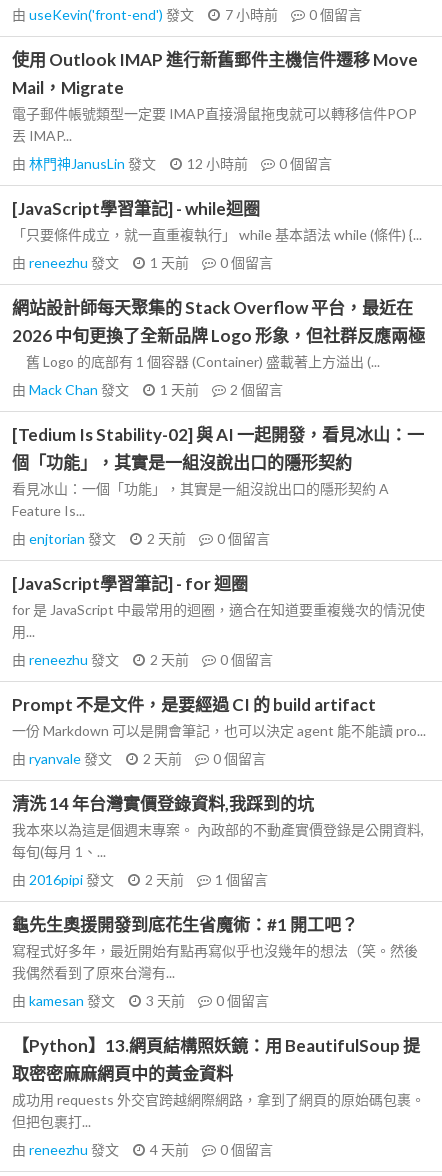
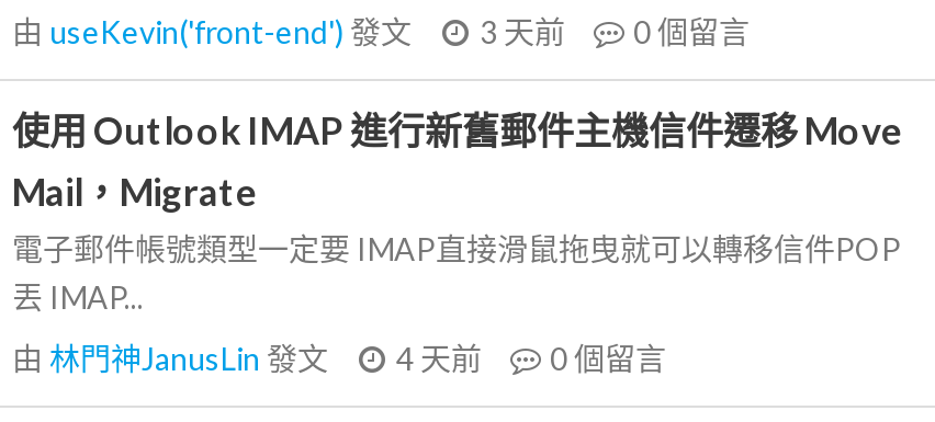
[12,6,362,23] 由useKevin('front-end')發文 7 小時前 0個留言 -> [12,13,750,50] 由useKevin('front-end')發文 3 天前 0個留言
[12,155,426,1158] 12 小時前 | 0個留言 | [JavaScript學習筆記] - while迴圈 | 「只要條件成立，就一直重複執行」 while 基本語法 while (條件) {... | 由reneezhu發文 | 1 天前 | 0個留言 | 網站設計師每天聚集的 Stack Overflow 平台，最近在 | 2026 中旬更換了全新品牌 Logo 形象，但社群反應兩極 | 舊 Logo 的底部有 1 個容器 (Container) 盛載著上方溢出 (... | 由Mack Chan發文 | 1 天前 | 2個留言 | [Tedium Is Stability-02] 與 AI 一起開發，看見冰山：一 | 個「功能」，其實是一組沒說出口的隱形契約 | 看見冰山：一個「功能」，其實是一組沒說出口的隱形契約 A | Feature Is... | 由enjtorian發文 | 2 天前 | 0個留言 | [JavaScript學習筆記] - for 迴圈 | for 是 JavaScript 中最常用的迴圈，適合在知道要重複幾次的情況使 | 用... | 由reneezhu發文 | 2 天前 | 0個留言 | Prompt 不是文件，是要經過 CI 的 build artifact | 一份 Markdown 可以是開會筆記，也可以決定 agent 能不能讀 pro... | 由ryanvale發文 | 2 天前 | 0個留言 | 清洗 14 年台灣實價登錄資料,我踩到的坑 | 我本來以為這是個週末專案。 內政部的不動產實價登錄是公開資料, | 每旬(每月 1、... | 由2016pipi發文 | 2 天前 | 1個留言 | 龜先生奧援開發到底花生省魔術：#1 開工吧？ | 寫程式好多年，最近開始有點再寫似乎也沒幾年的想法（笑。然後 | 我偶然看到了原來台灣有... | 由kamesan發文 | 3 天前 | 0個留言 | 【Python】13.網頁結構照妖鏡：用 BeautifulSoup 提 | 取密密麻麻網頁中的黃金資料 | 成功用 requests 外交官跨越網際網路，拿到了網頁的原始碼包裹。 | 但把包裹打... | 由reneezhu發文 -> none

